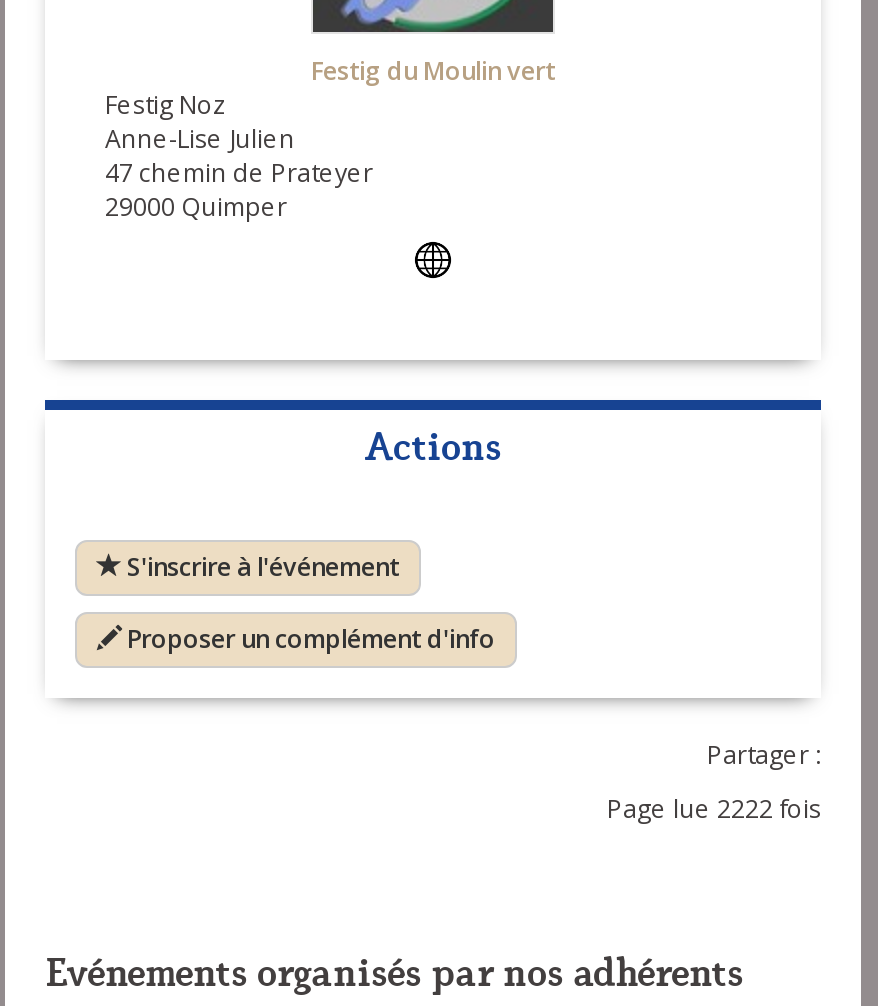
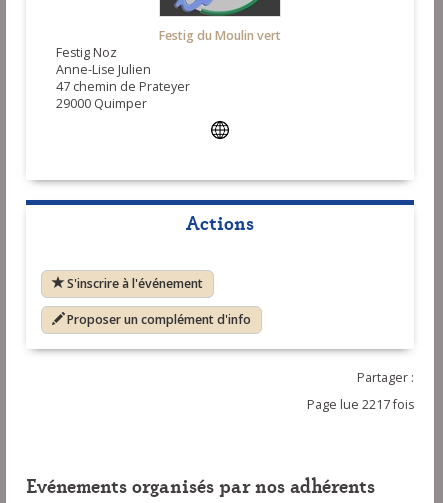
[607,793,821,827] Page lue 2222 fois -> [307,396,414,413] Page lue 2217 fois

